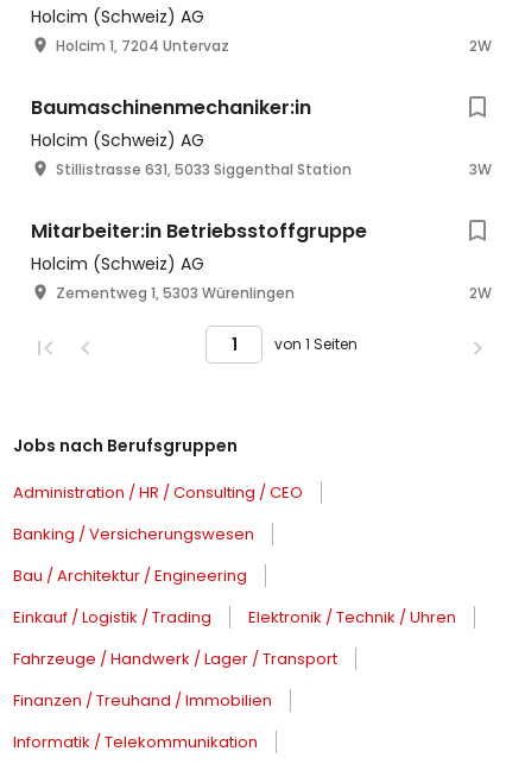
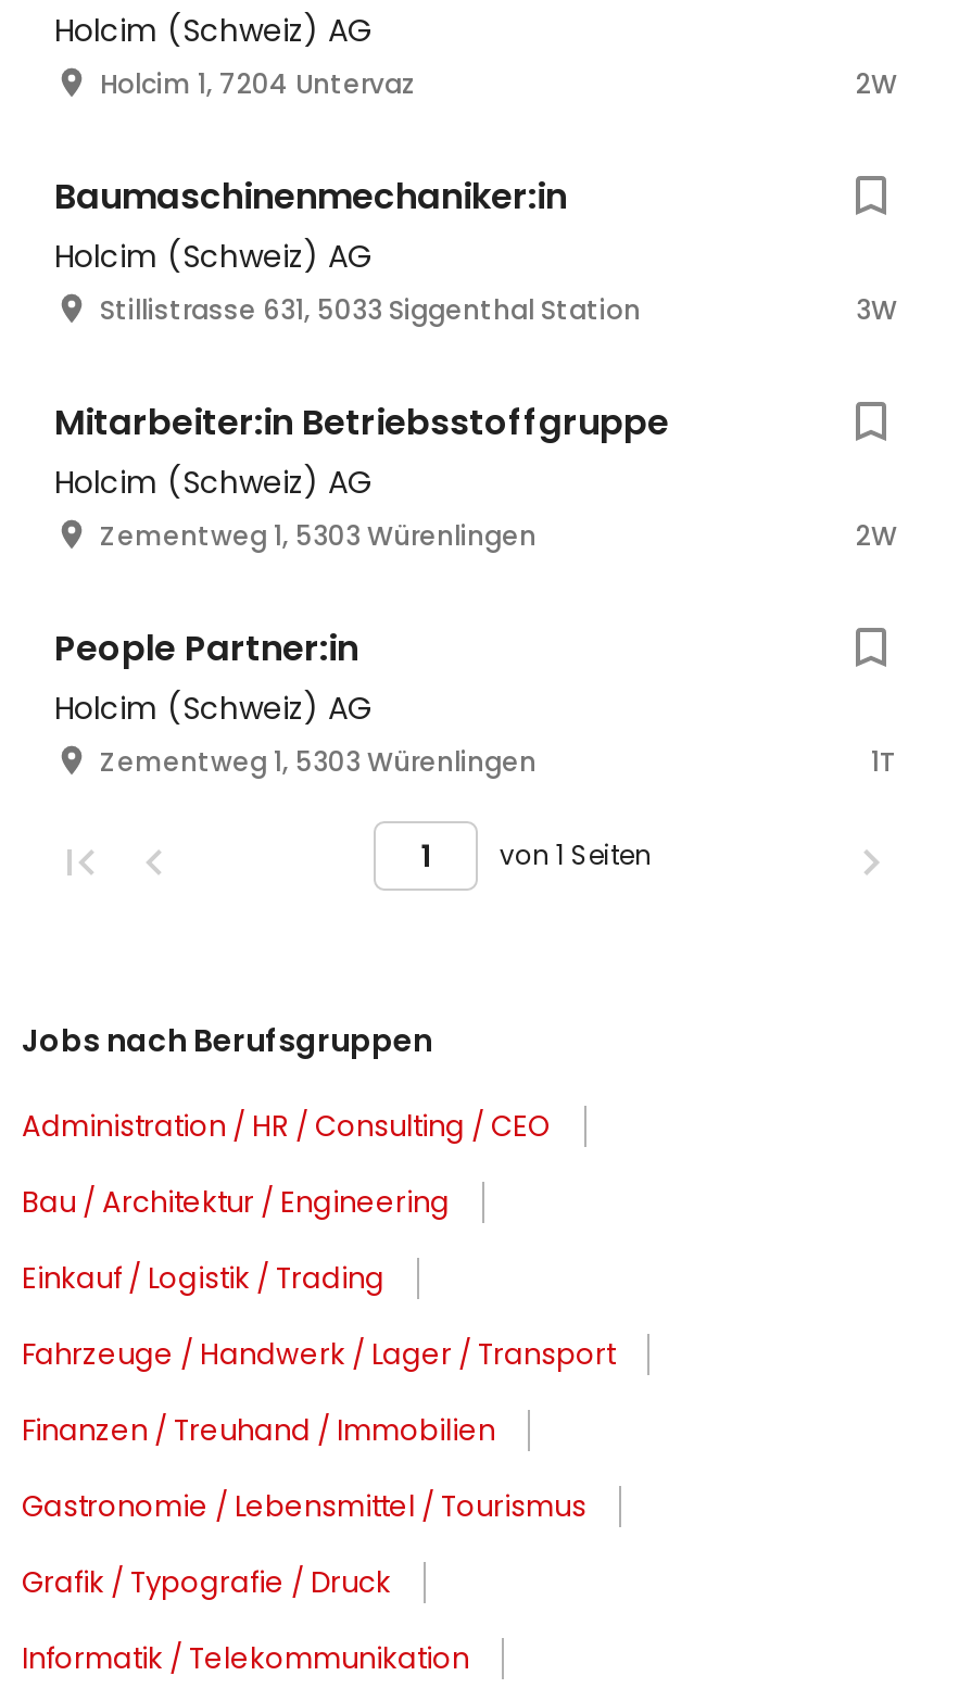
none -> [54,623,897,780] People Partner:in | Holcim (Schweiz) AG | Zementweg 1, 5303 Würenlingen | 1T
[13,523,254,546] Banking / Versicherungswesen -> none
[248,606,456,629] Elektronik / Technik / Uhren -> none
none -> [22,1486,586,1604] Gastronomie / Lebensmittel / Tourismus | Grafik / Typografie / Druck

